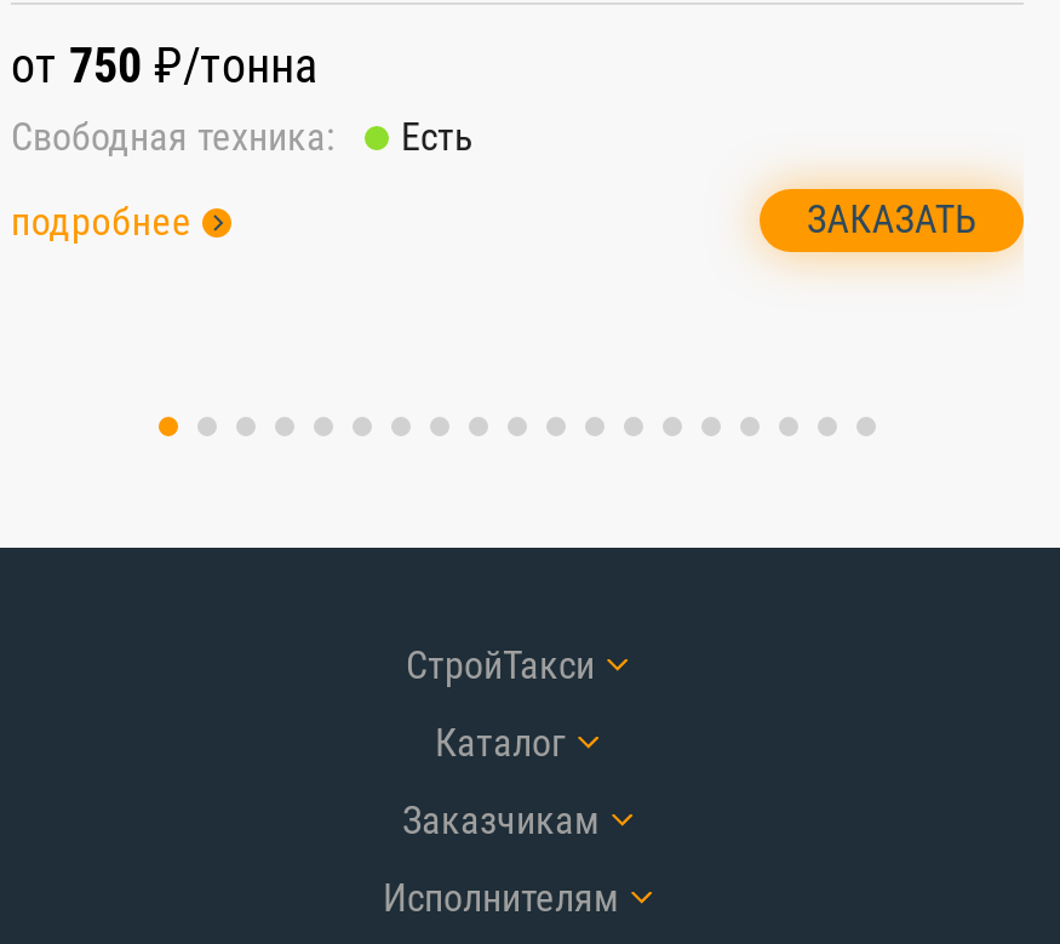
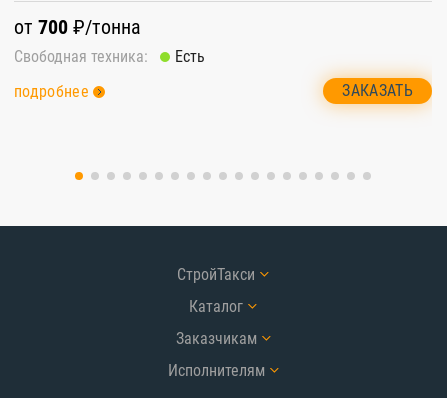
[11,37,319,95] от 750 ₽/тонна -> [14,15,141,39] от 700 ₽/тонна

